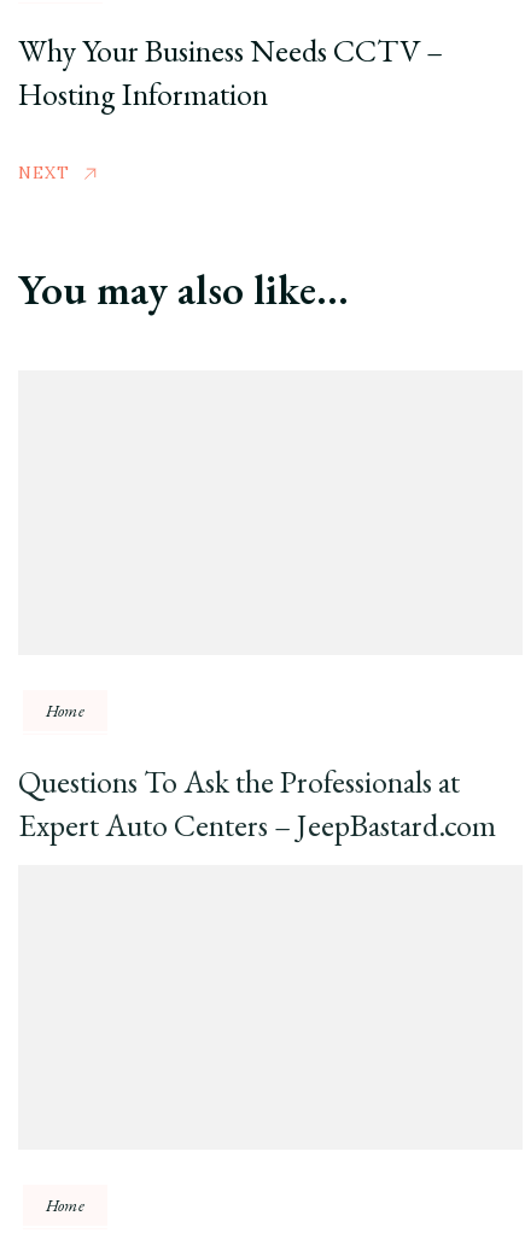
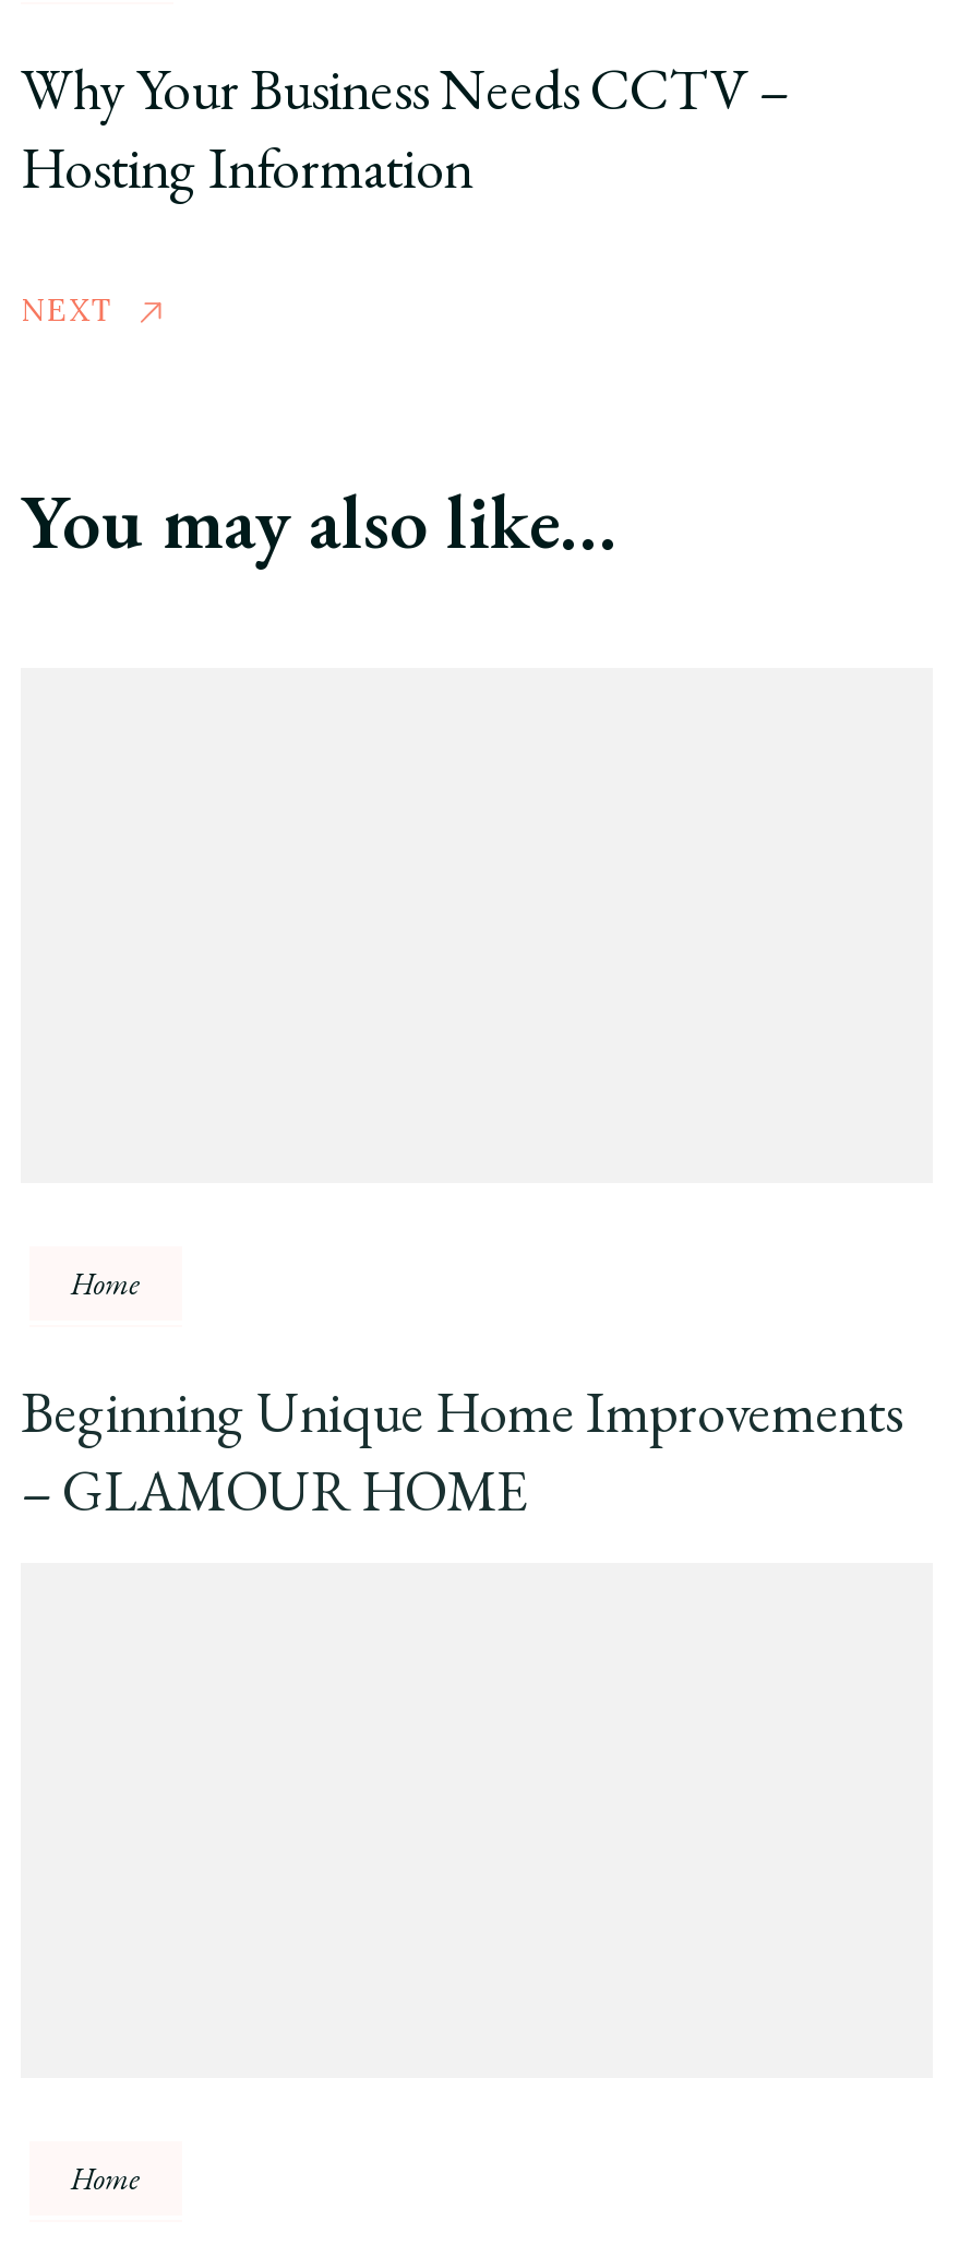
[18,761,496,846] Questions To Ask the Professionals at | Expert Auto Centers – JeepBastard.com -> [21,1375,902,1528] Beginning Unique Home Improvements | – GLAMOUR HOME

